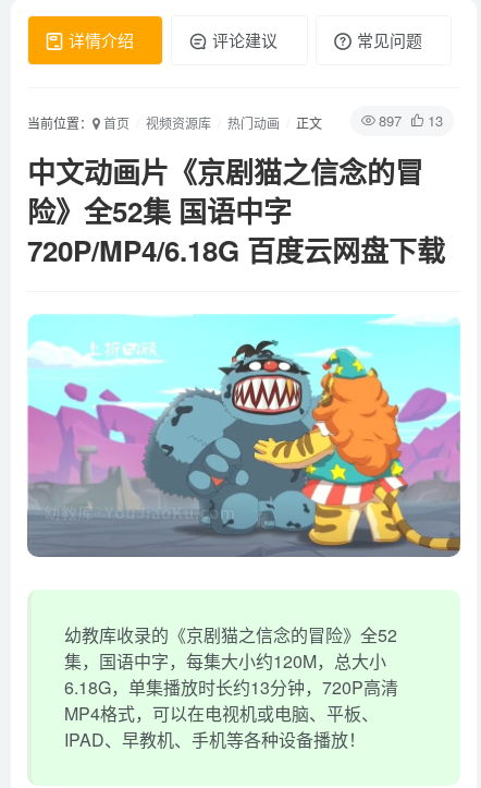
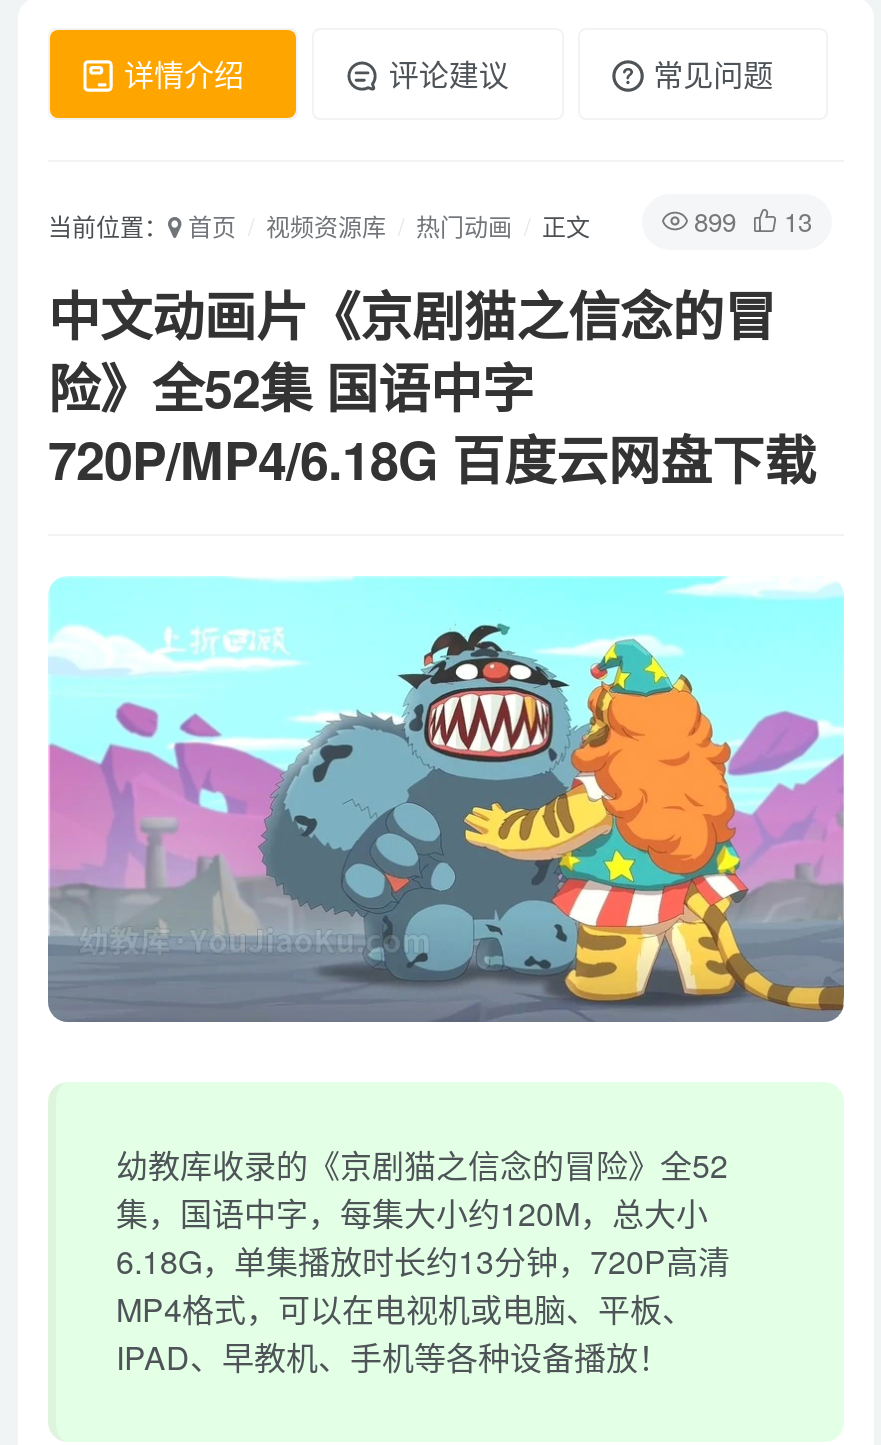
[379,110,443,130] 897 13 -> [694,201,812,239] 899 13

